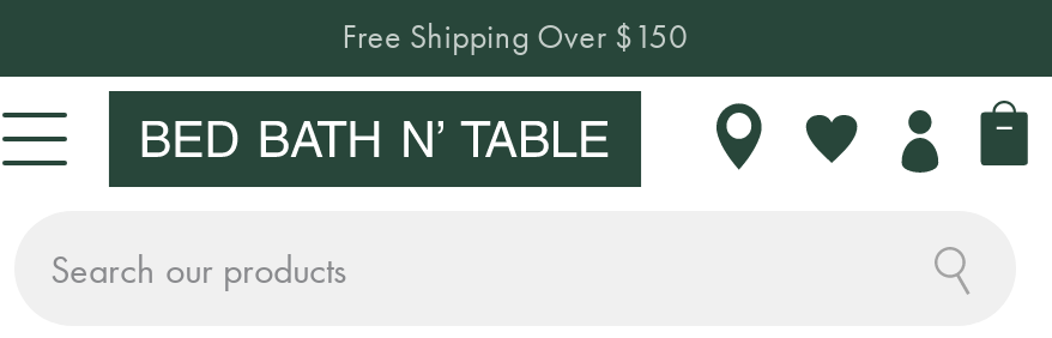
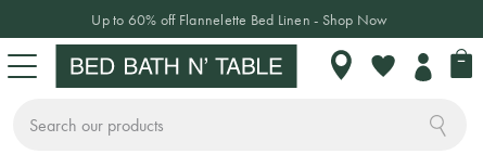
[342,13,688,56] Free Shipping Over $150 -> [92,9,388,29] Up to 60% off Flannelette Bed Linen - Shop Now

